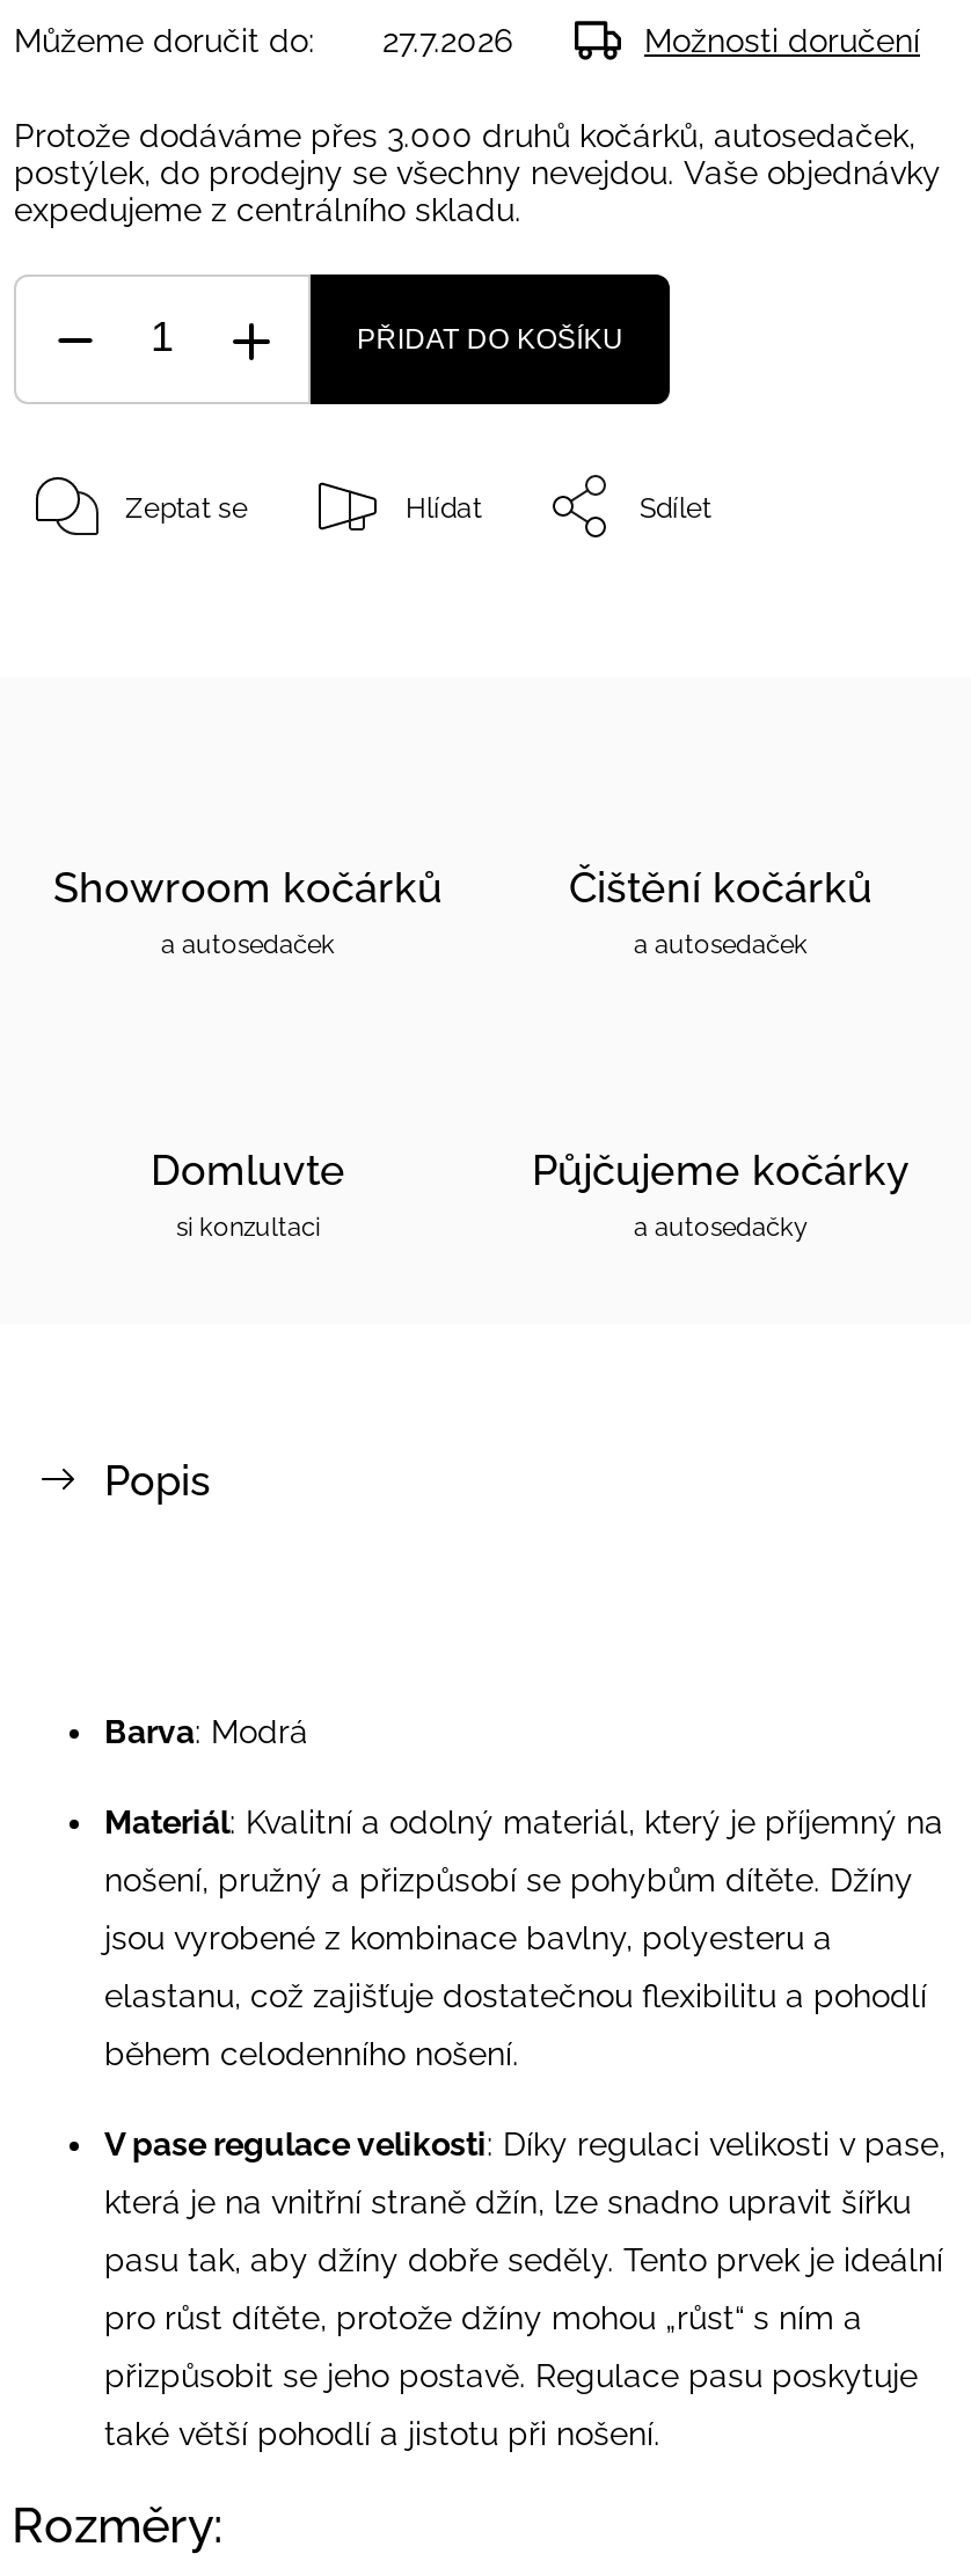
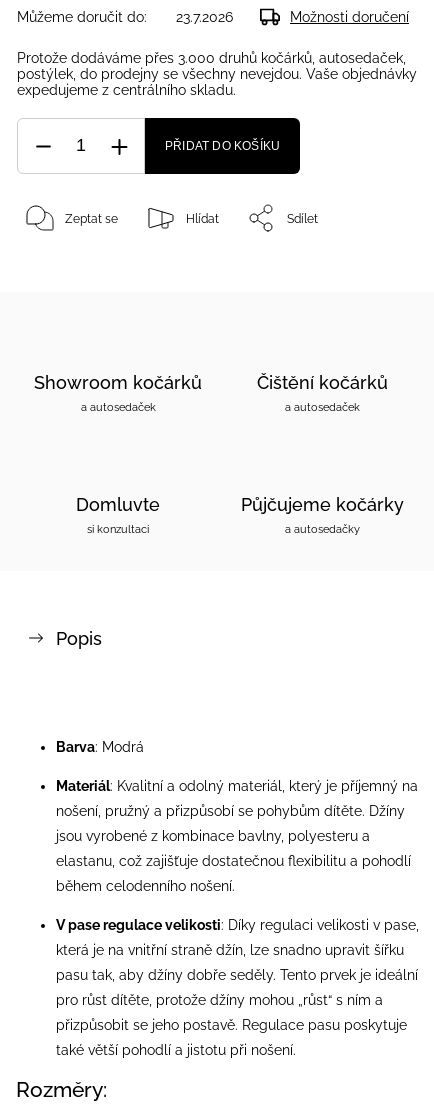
[14,21,512,58] Můžeme doručit do: 27.7.2026 -> [17,8,233,24] Můžeme doručit do: 23.7.2026

